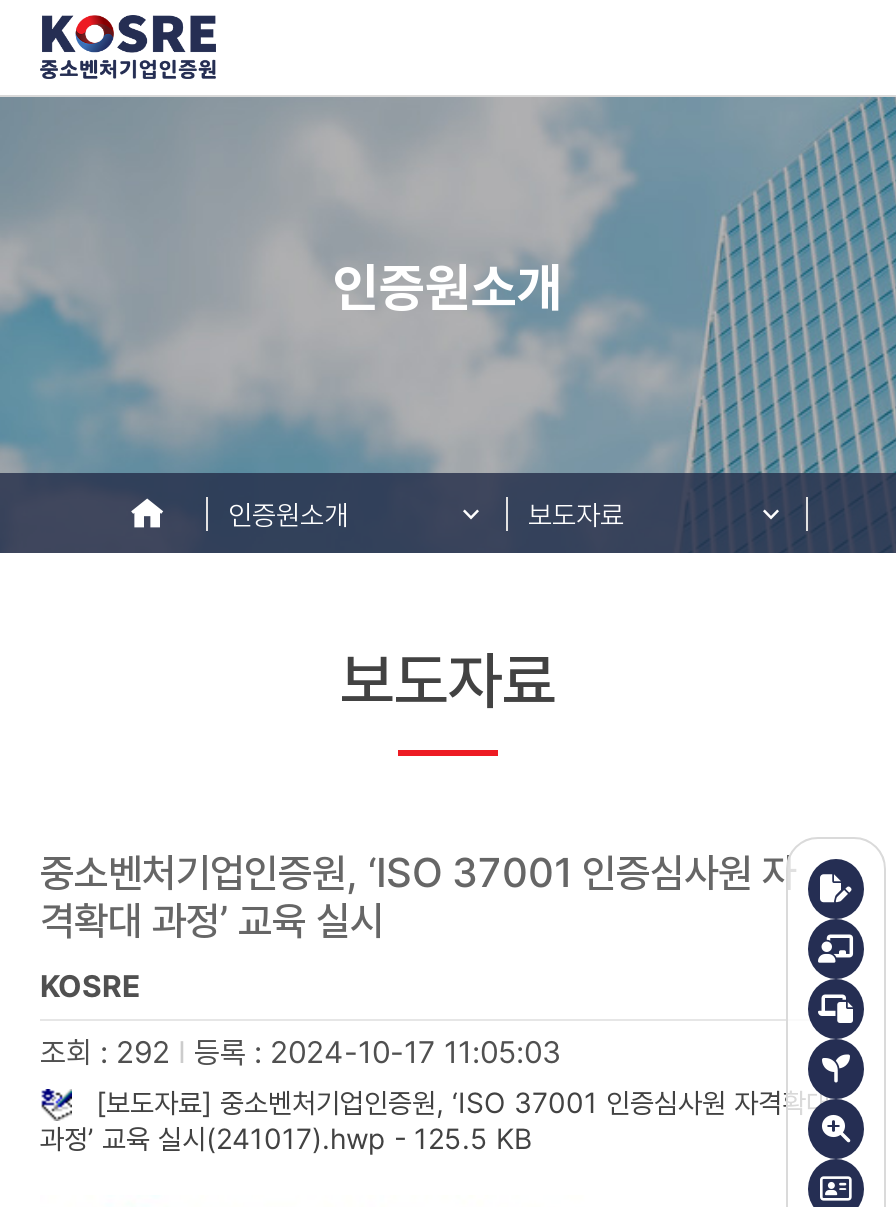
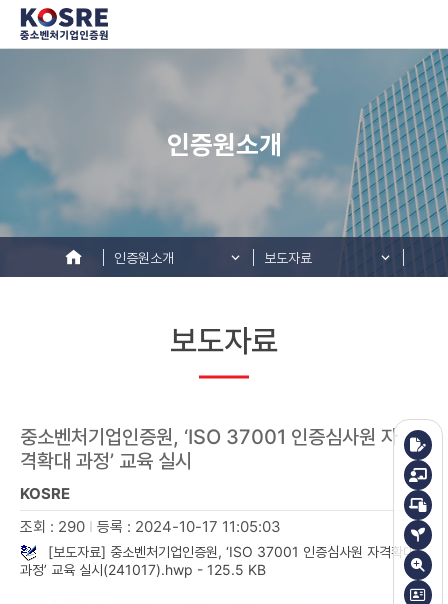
[40,1033,562,1071] 조회 : 292 I 등록 : 2024-10-17 11:05:03 -> [20,517,281,536] 조회 : 290 I 등록 : 2024-10-17 11:05:03

